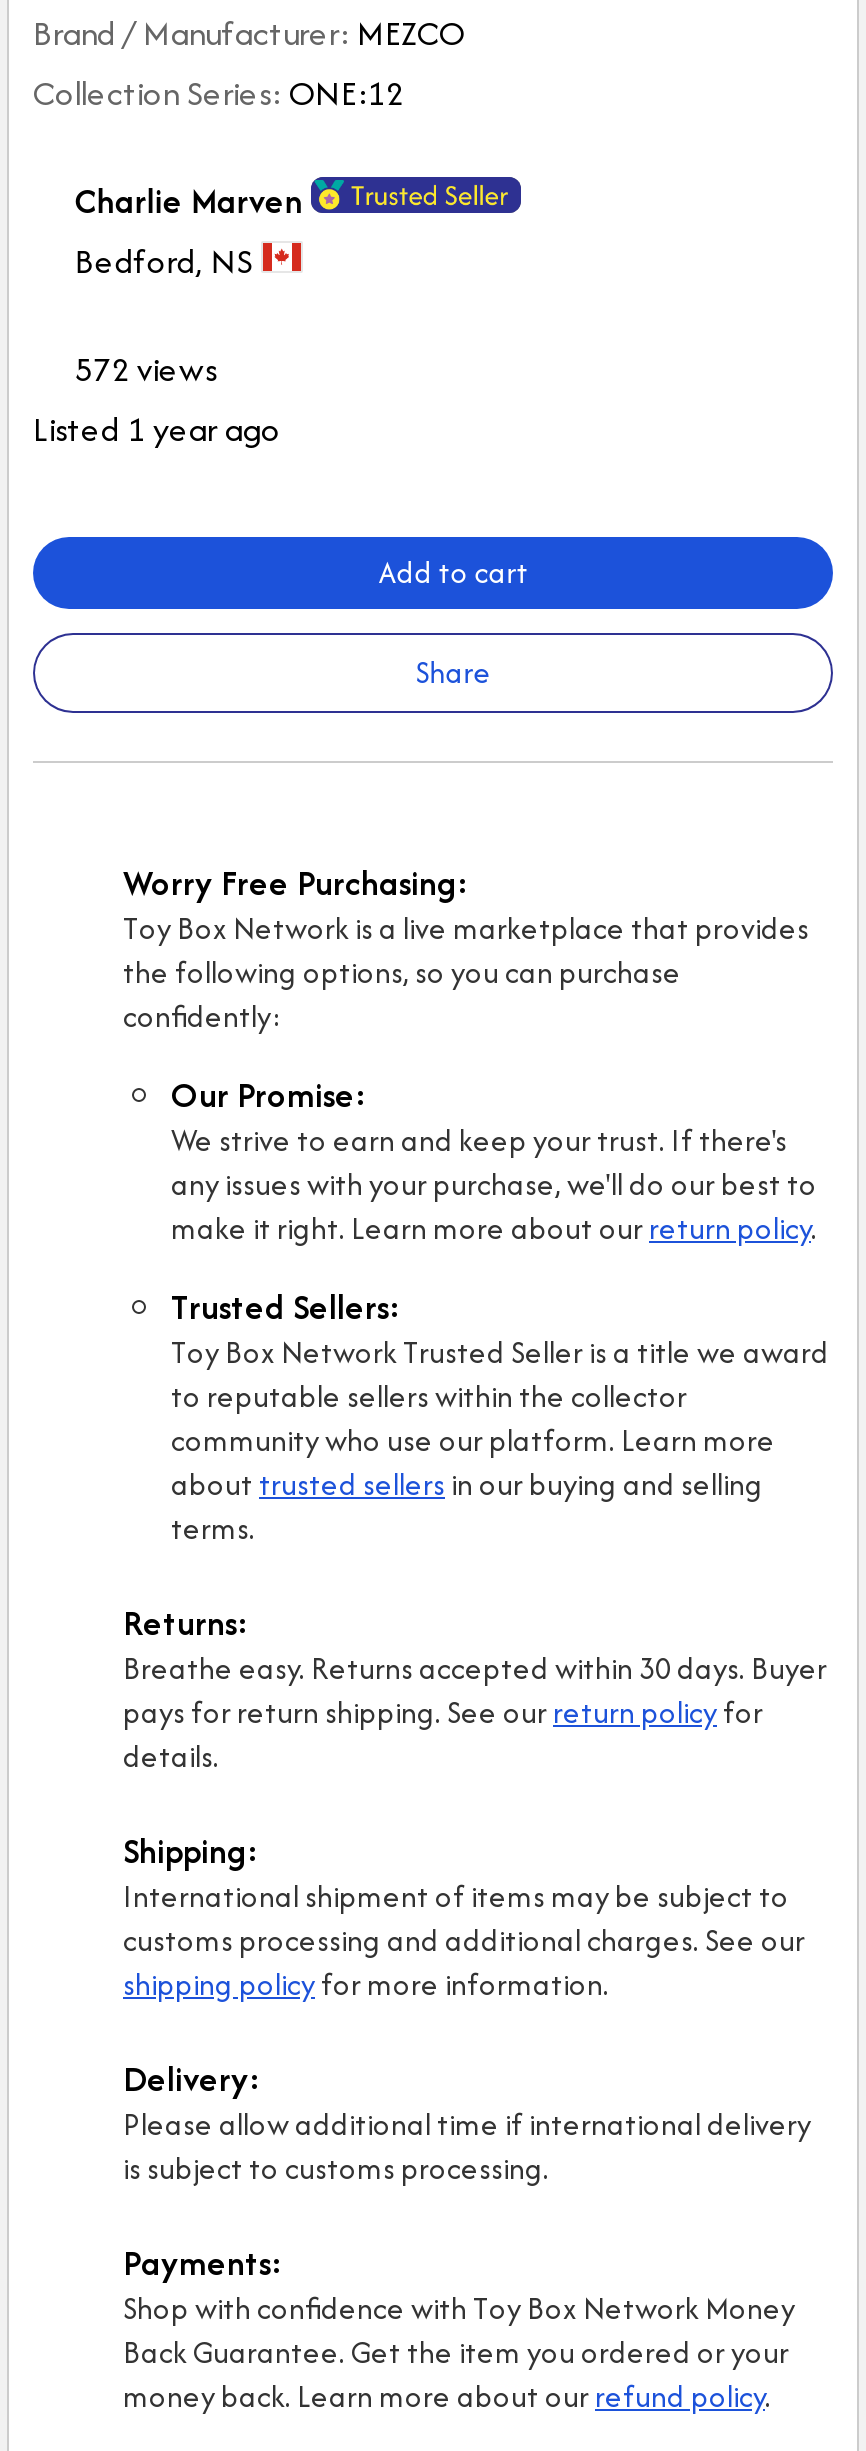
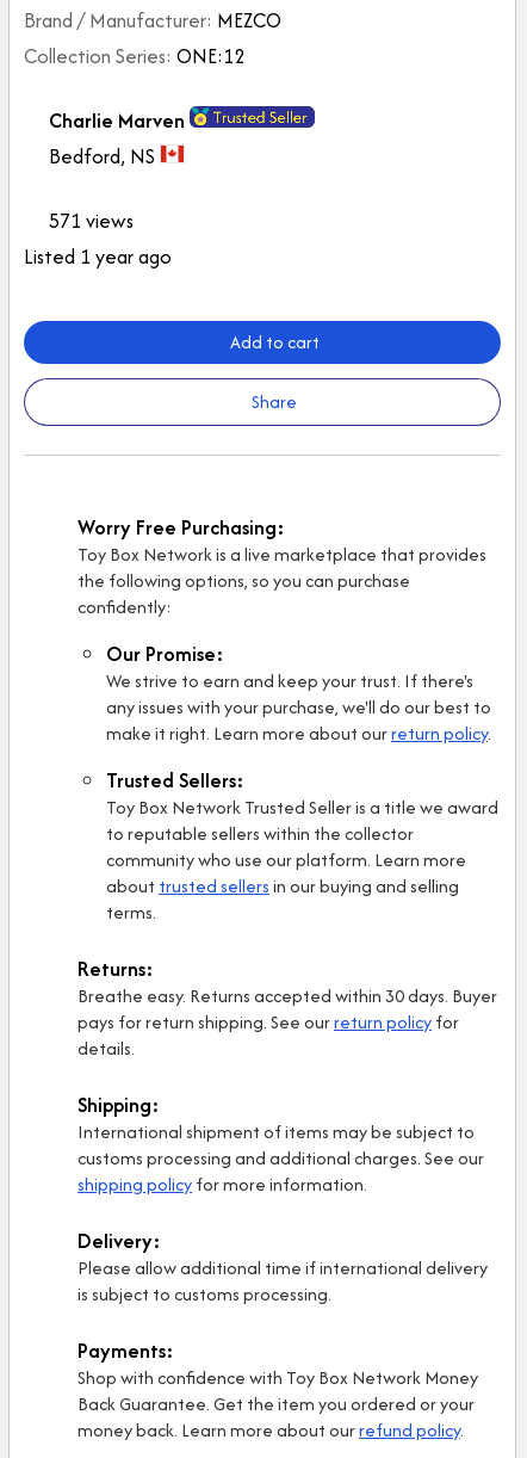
[75,345,217,393] 572 views -> [49,206,133,235] 571 views

